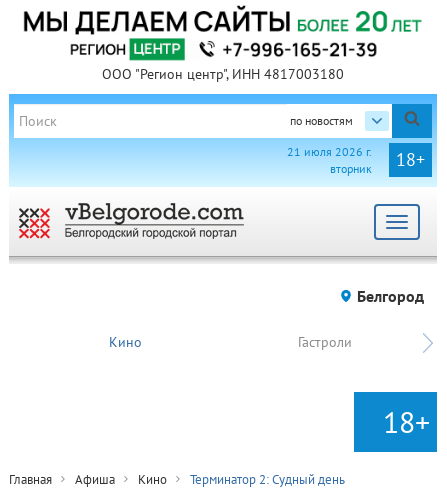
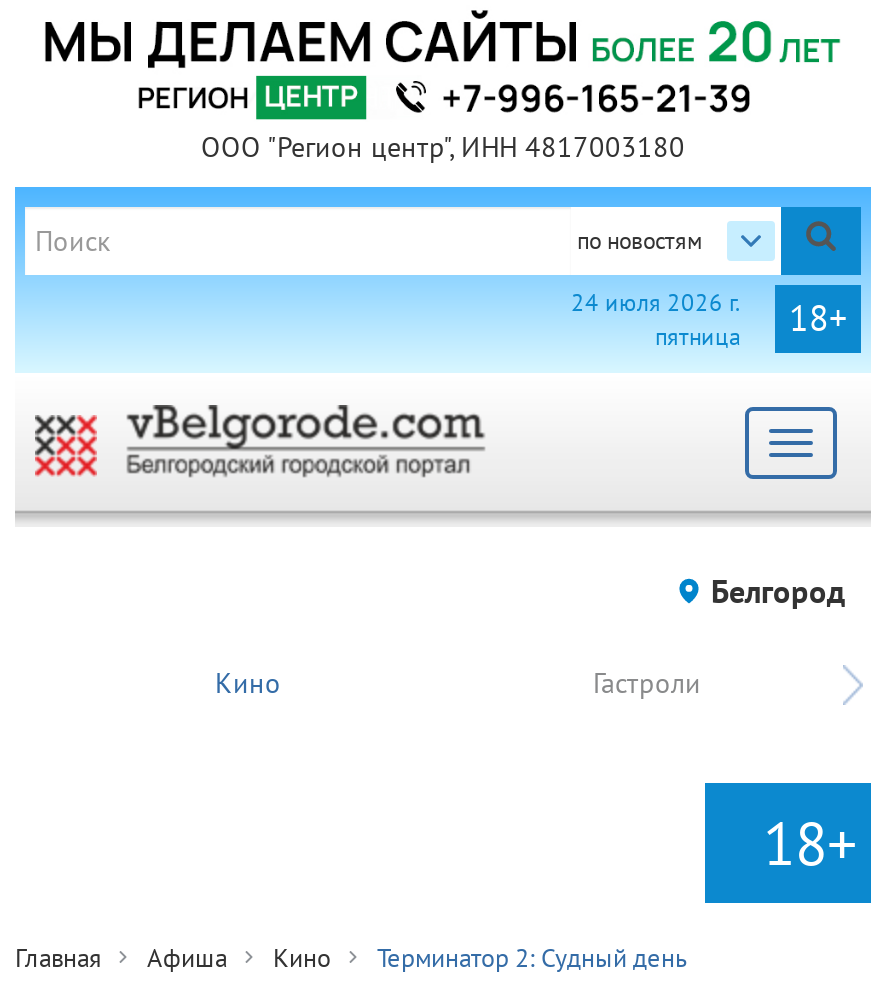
[287,144,372,176] 21 июля 2026 г. | вторник -> [571,287,741,351] 24 июля 2026 г. | пятница

